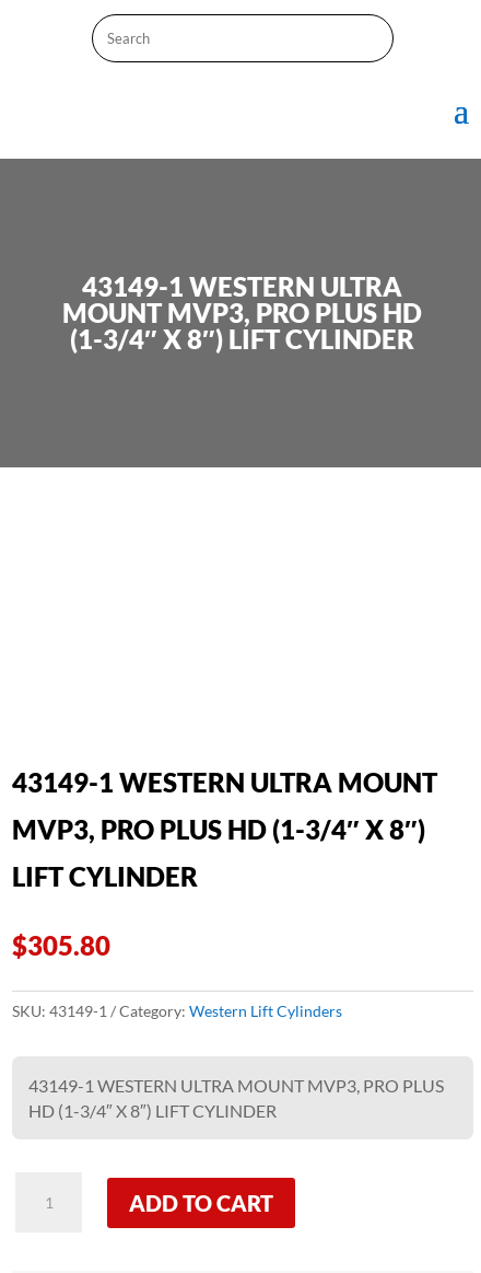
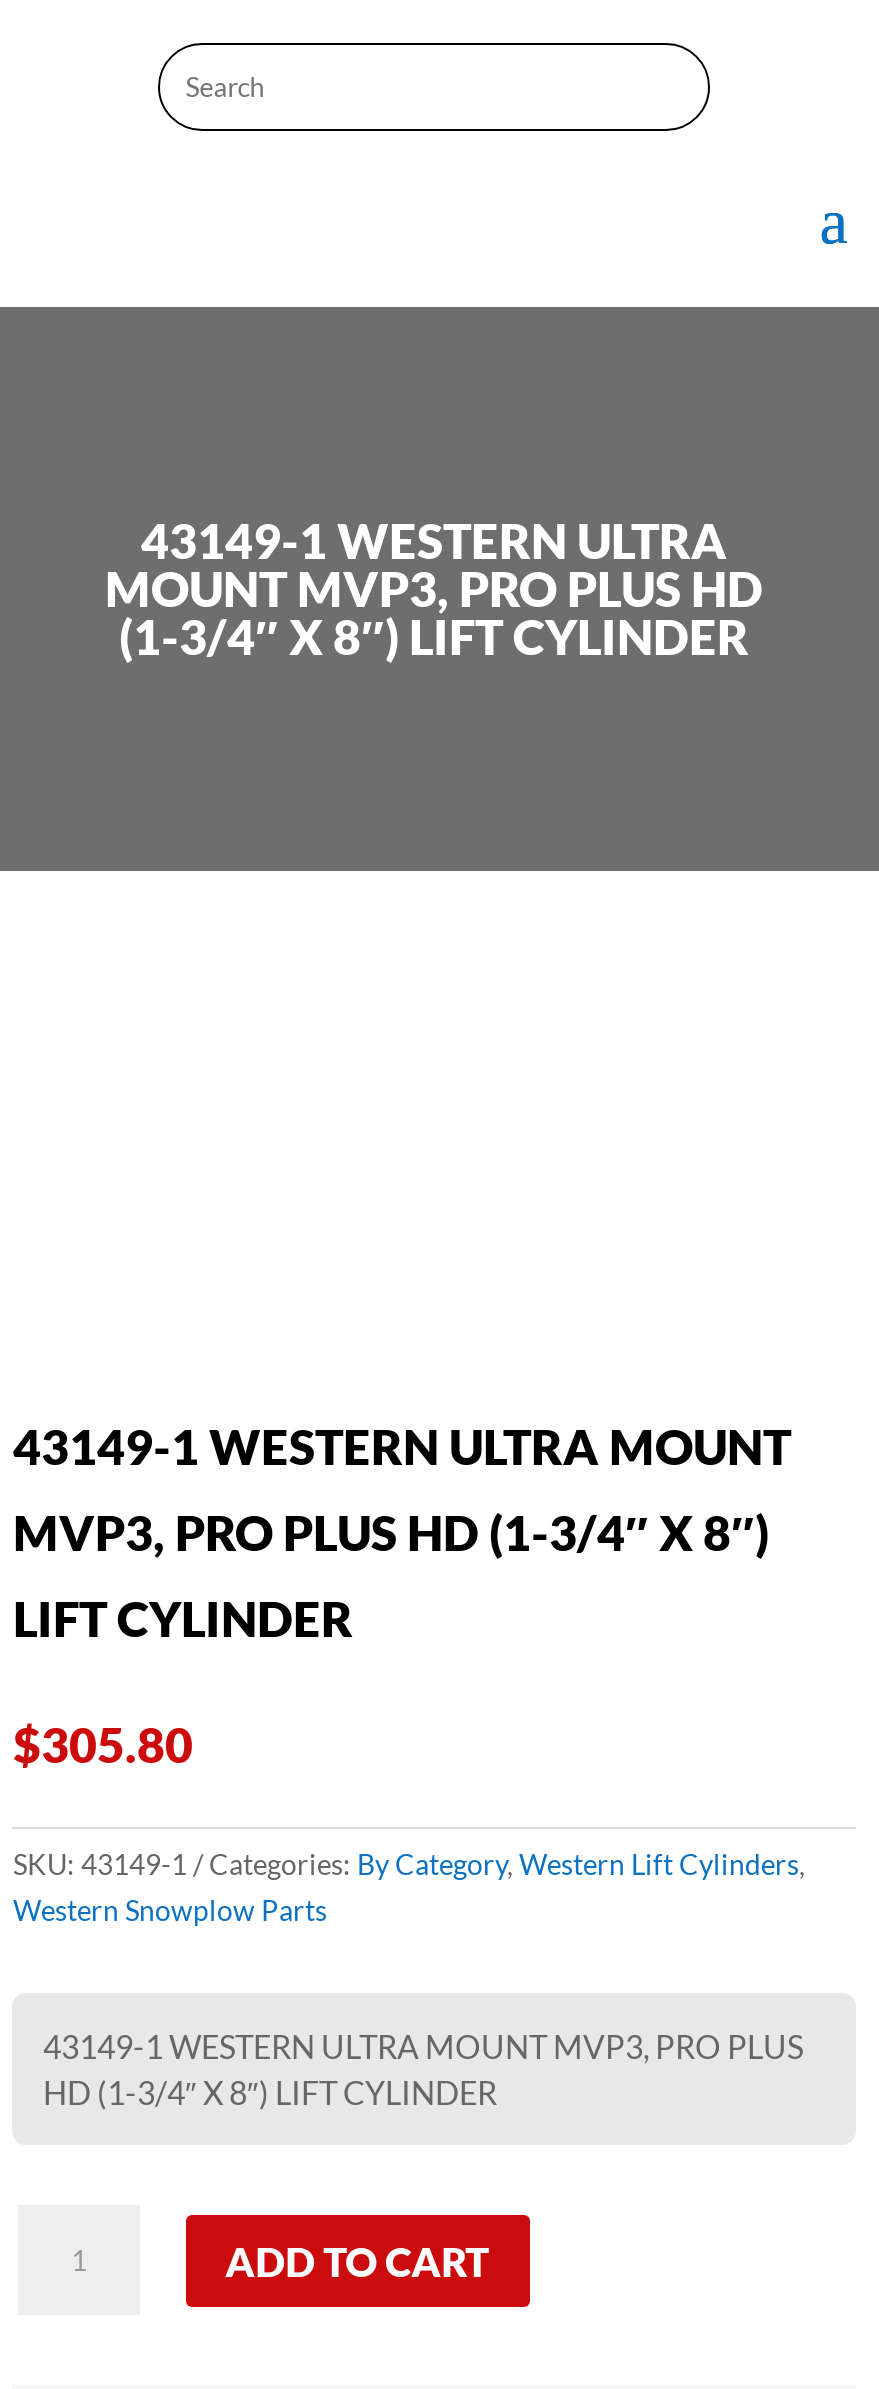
[120,1002,343,1020] Category: Western Lift Cylinders -> [13,1847,805,1927] Categories: By Category, Western Lift Cylinders, | Western Snowplow Parts

